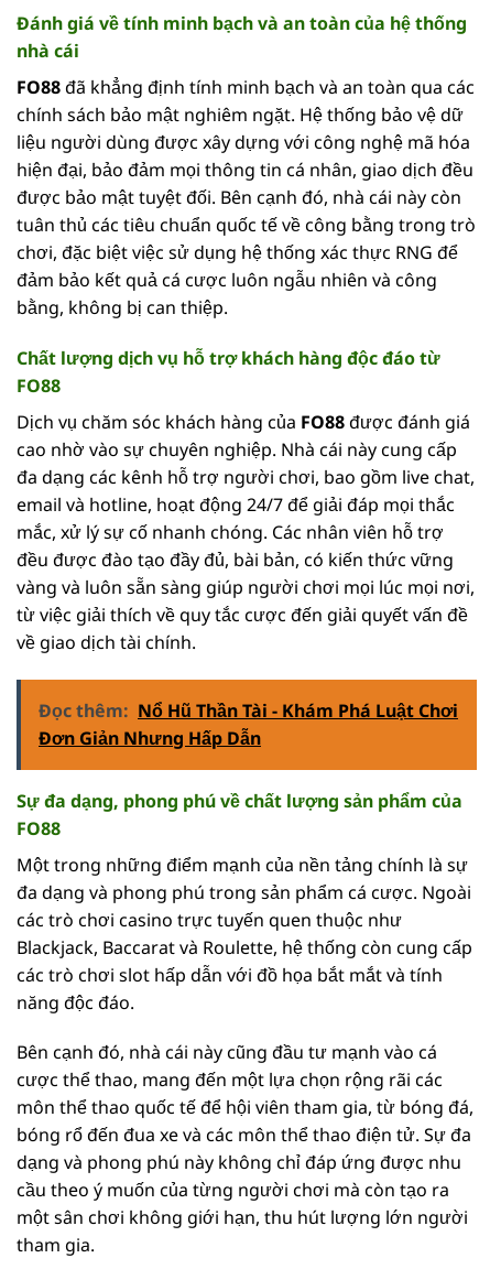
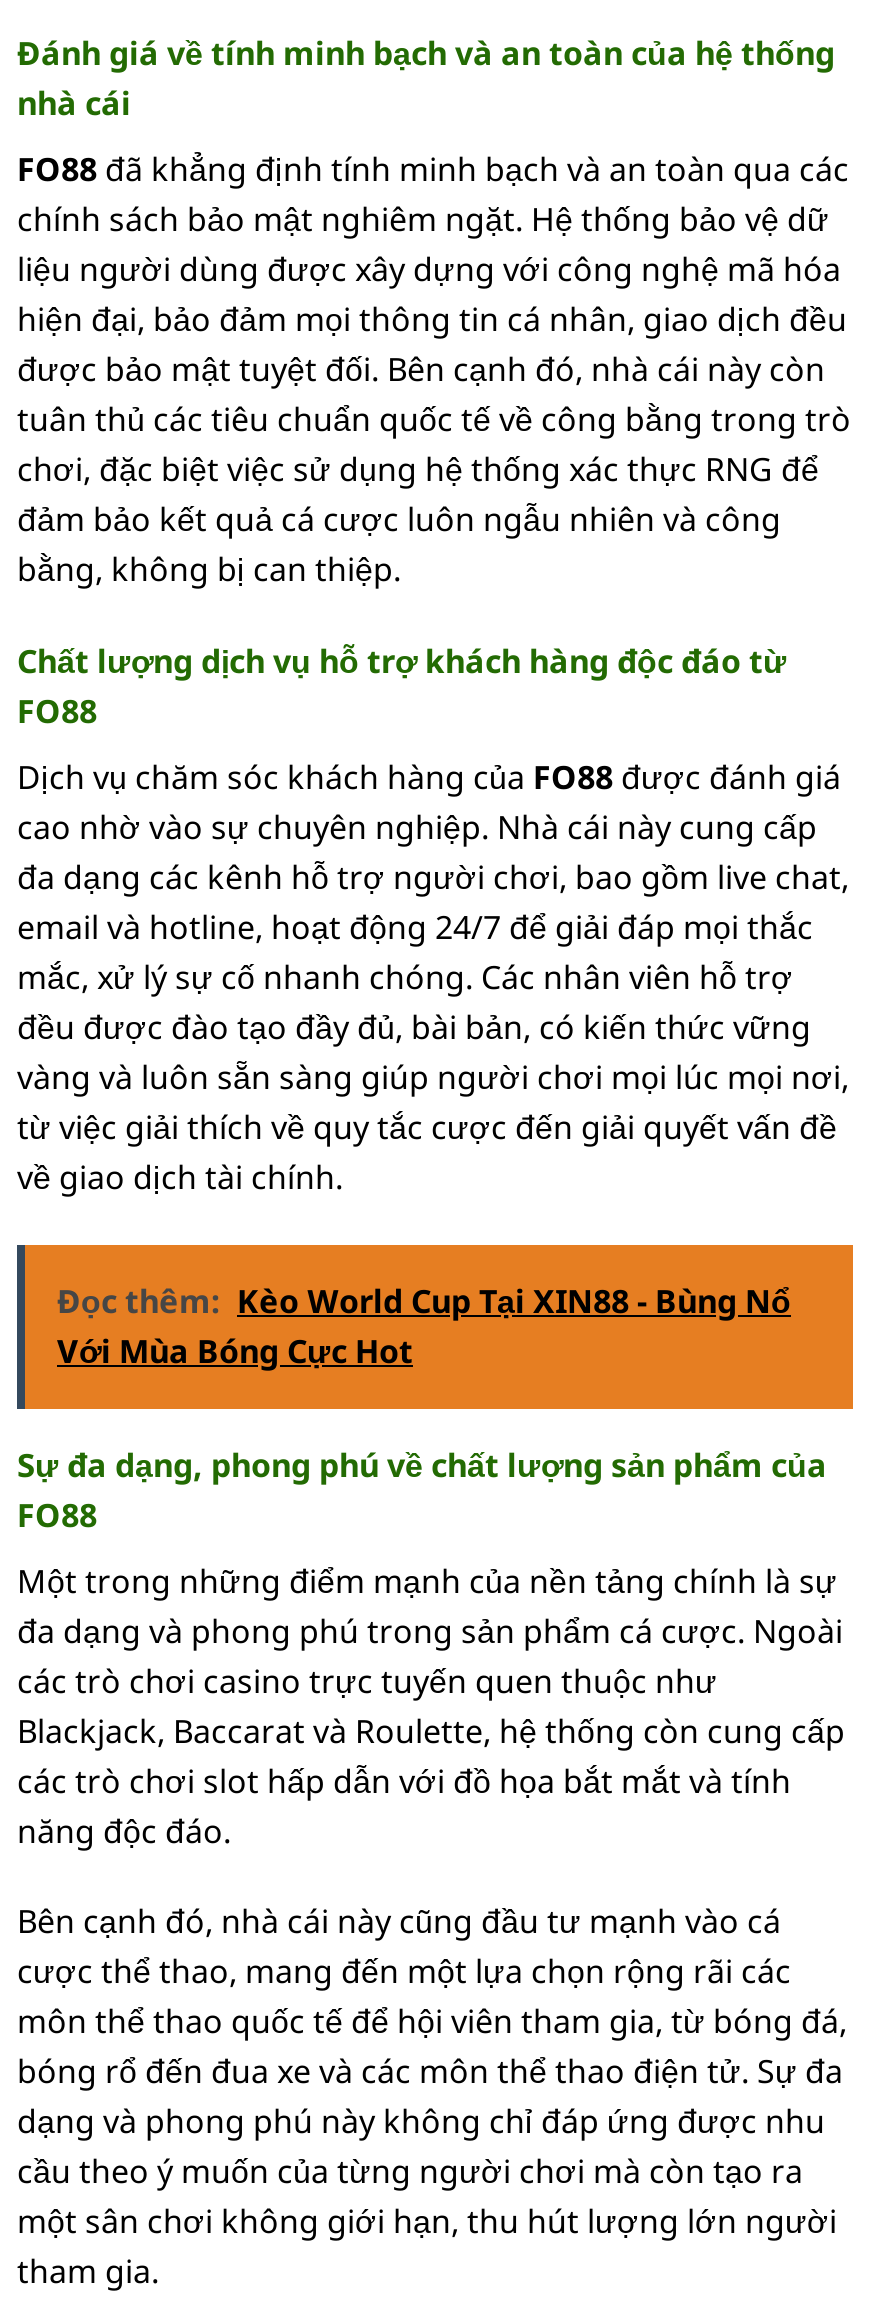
[39,698,458,750] Đọc thêm: Nổ Hũ Thần Tài - Khám Phá Luật Chơi | Đơn Giản Nhưng Hấp Dẫn -> [57,1278,791,1372] Đọc thêm: Kèo World Cup Tại XIN88 - Bùng Nổ | Với Mùa Bóng Cực Hot

